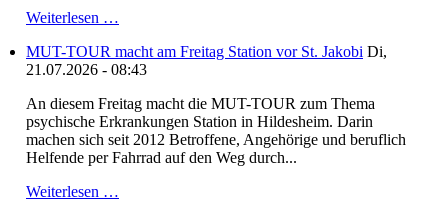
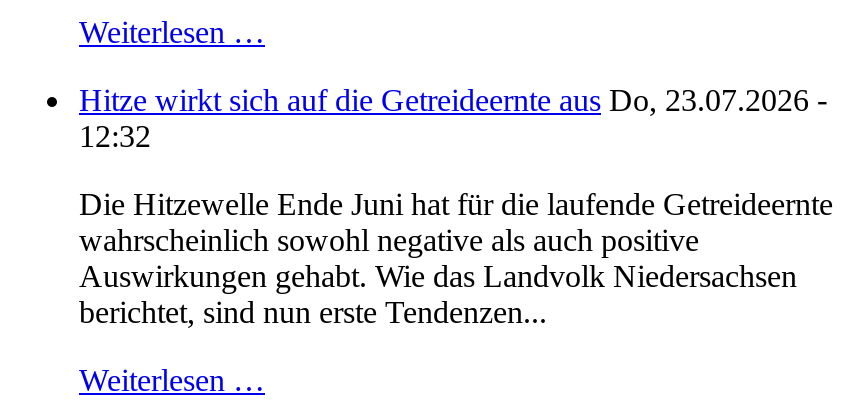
[26,43,387,78] MUT-TOUR macht am Freitag Station vor St. Jakobi Di, | 21.07.2026 - 08:43 -> [79,84,827,154] Hitze wirkt sich auf die Getreideernte aus Do, 23.07.2026 - | 12:32
[26,95,406,166] An diesem Freitag macht die MUT-TOUR zum Thema | psychische Erkrankungen Station in Hildesheim. Darin | machen sich seit 2012 Betroffene, Angehörige und beruflich | Helfende per Fahrrad auf den Weg durch... -> [79,188,833,330] Die Hitzewelle Ende Juni hat für die laufende Getreideernte | wahrscheinlich sowohl negative als auch positive | Auswirkungen gehabt. Wie das Landvolk Niedersachsen | berichtet, sind nun erste Tendenzen...

